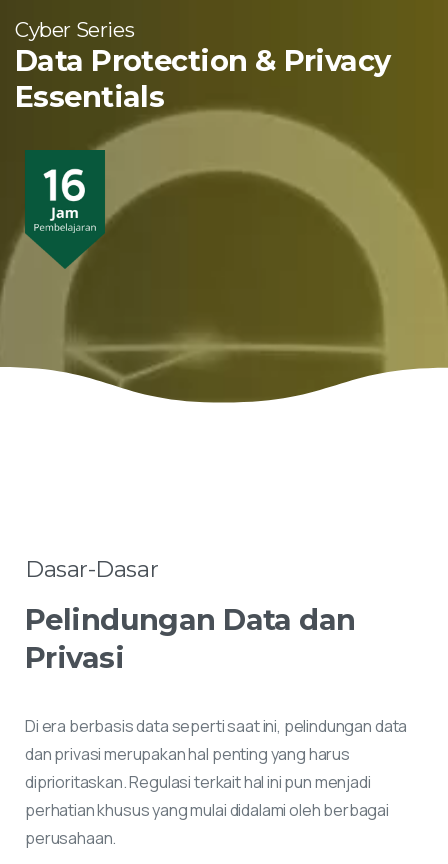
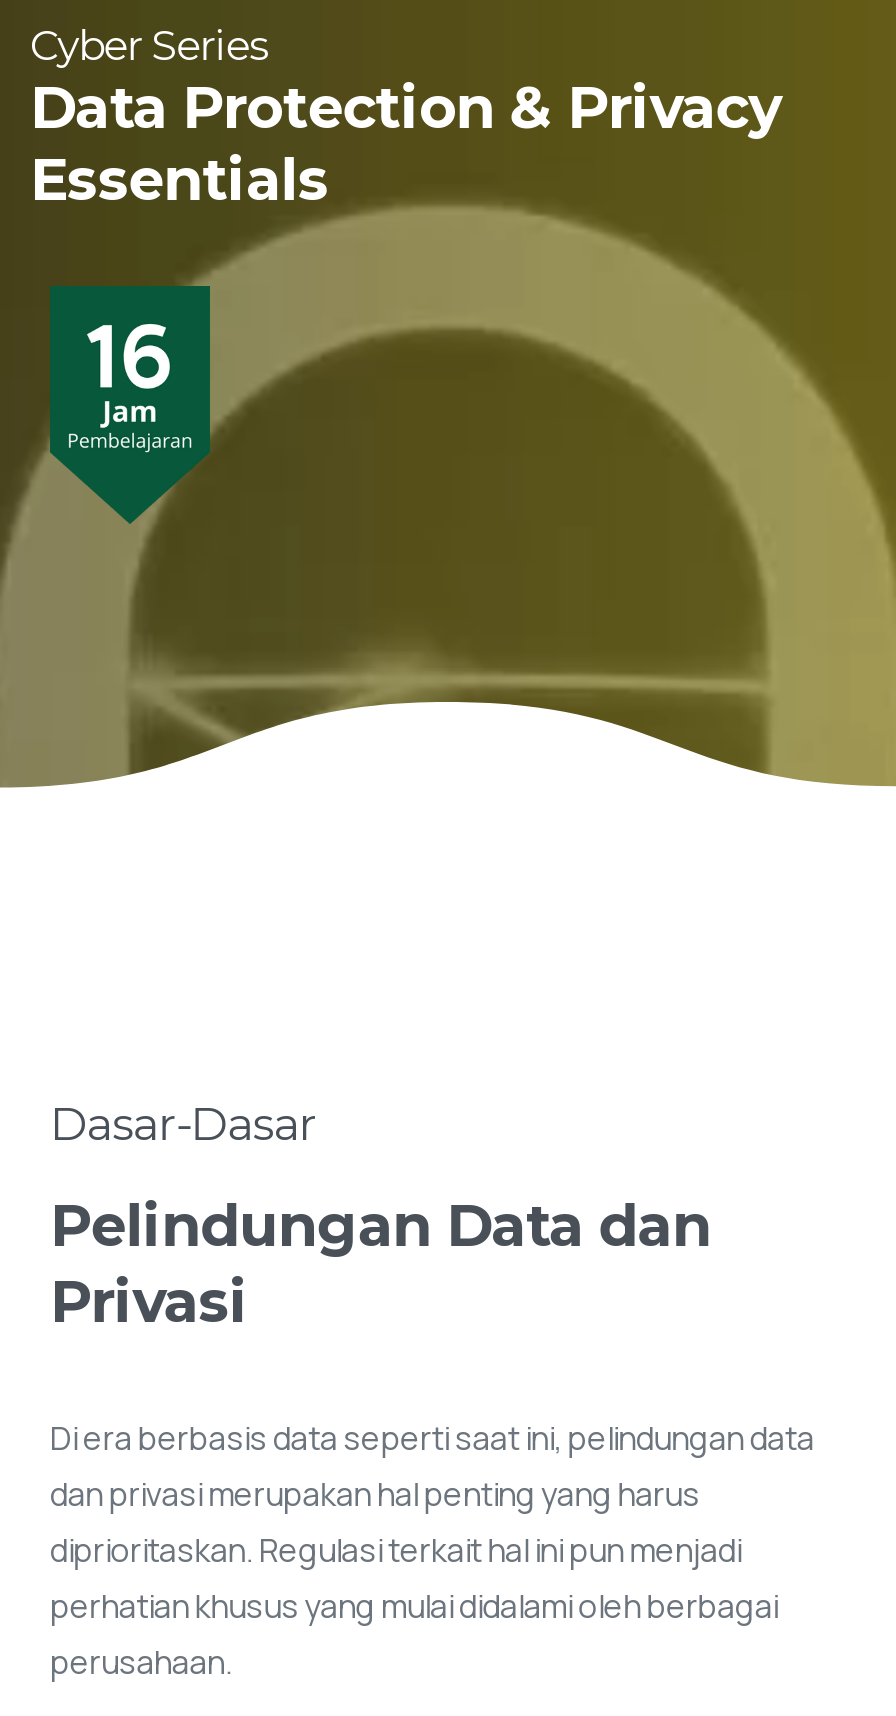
[3,358,445,404] [image] -> [6,700,890,792] [image]

